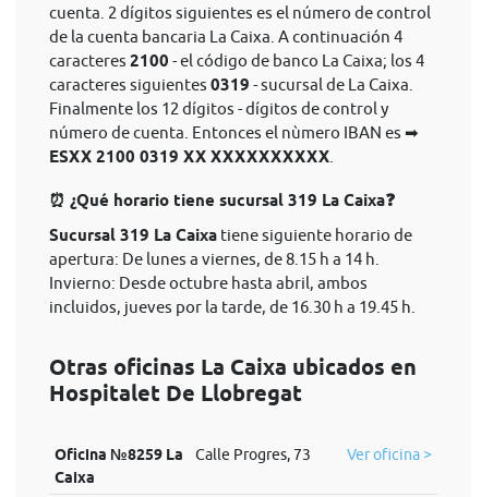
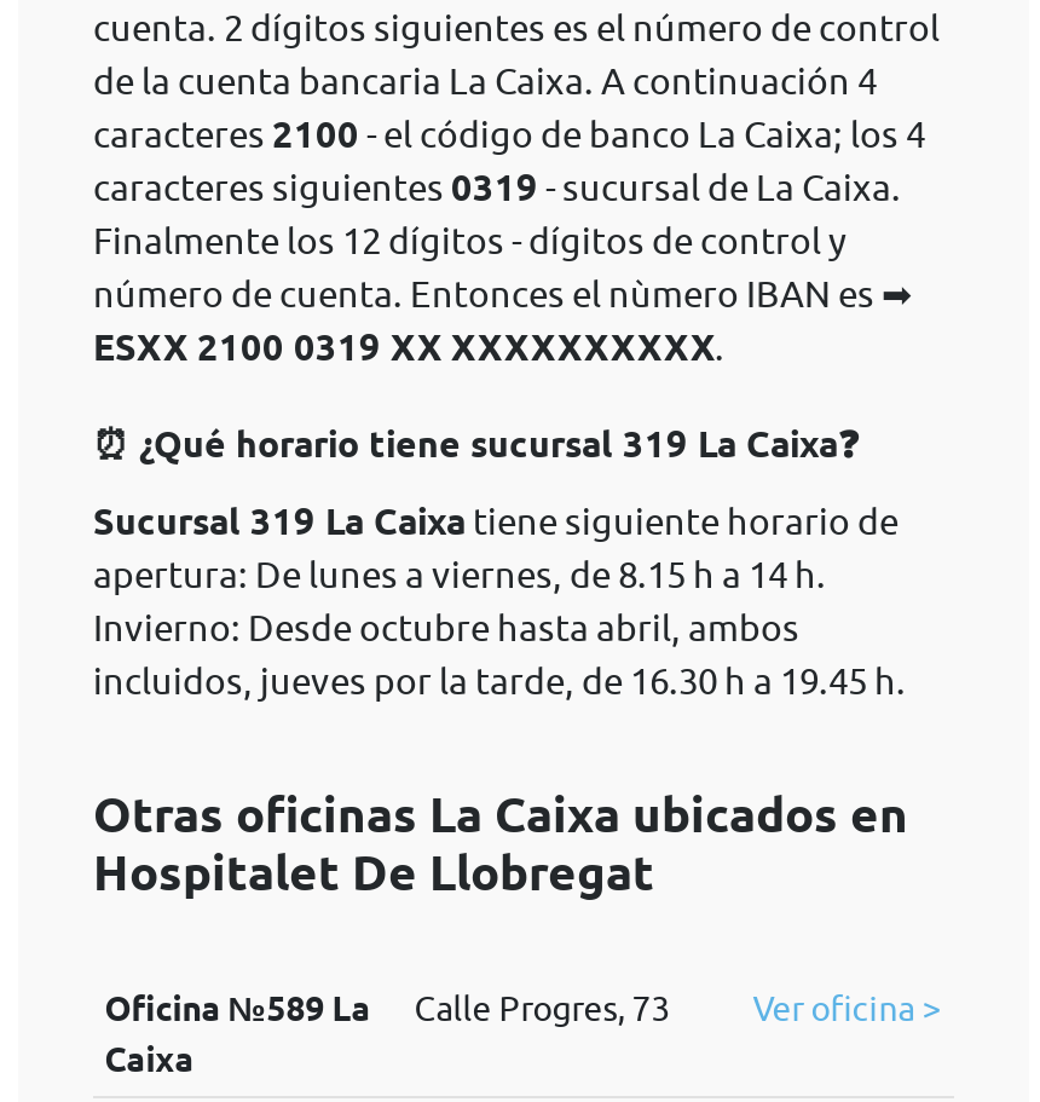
[54,446,311,463] Oficina №8259 La Calle Progres, 73 -> [105,990,671,1028] Oficina №589 La Calle Progres, 73

